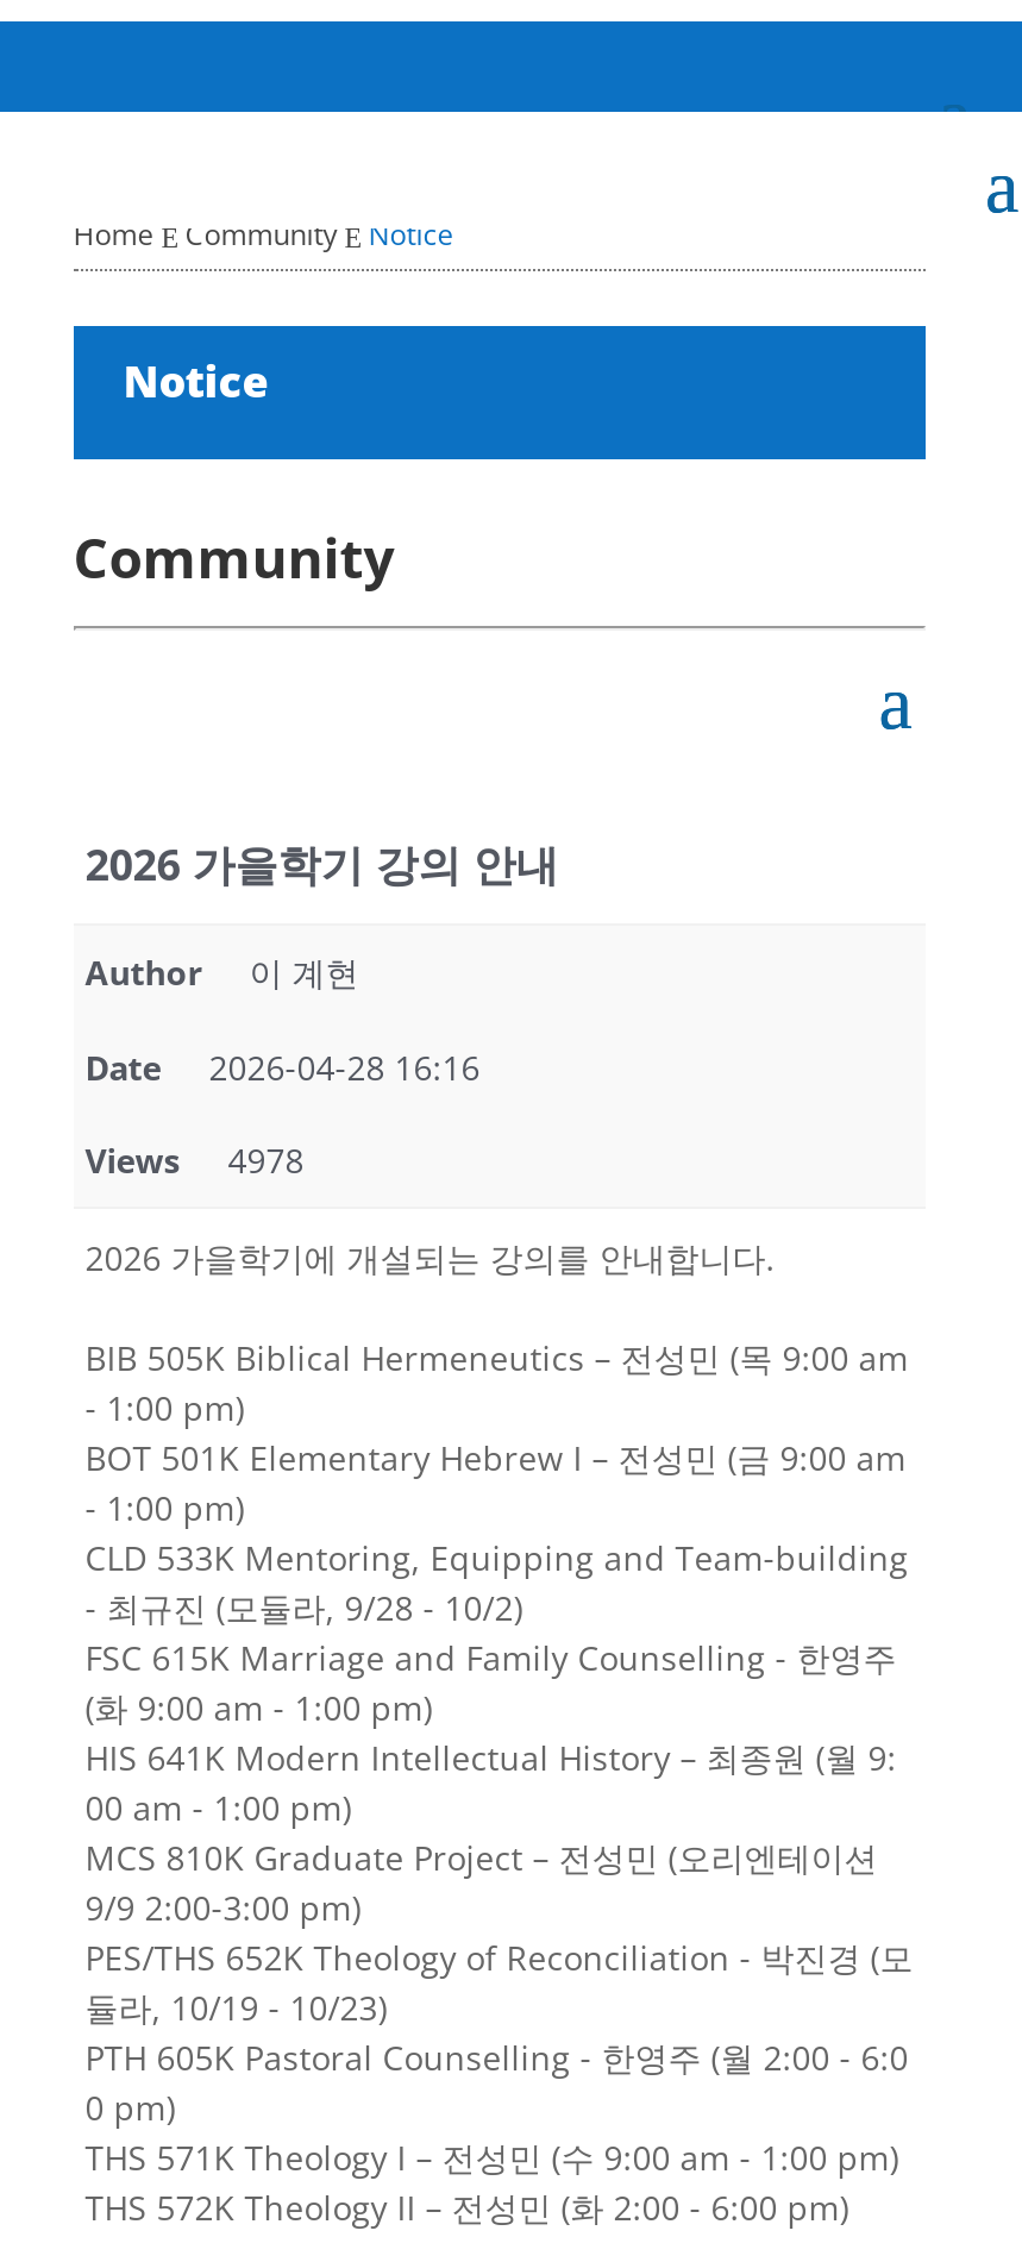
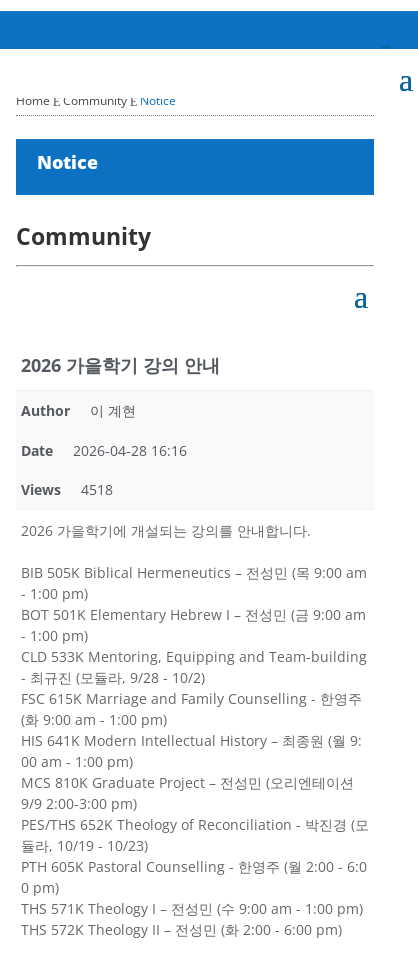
[85,1138,304,1183] Views 4978 -> [21,480,113,499] Views 4518

